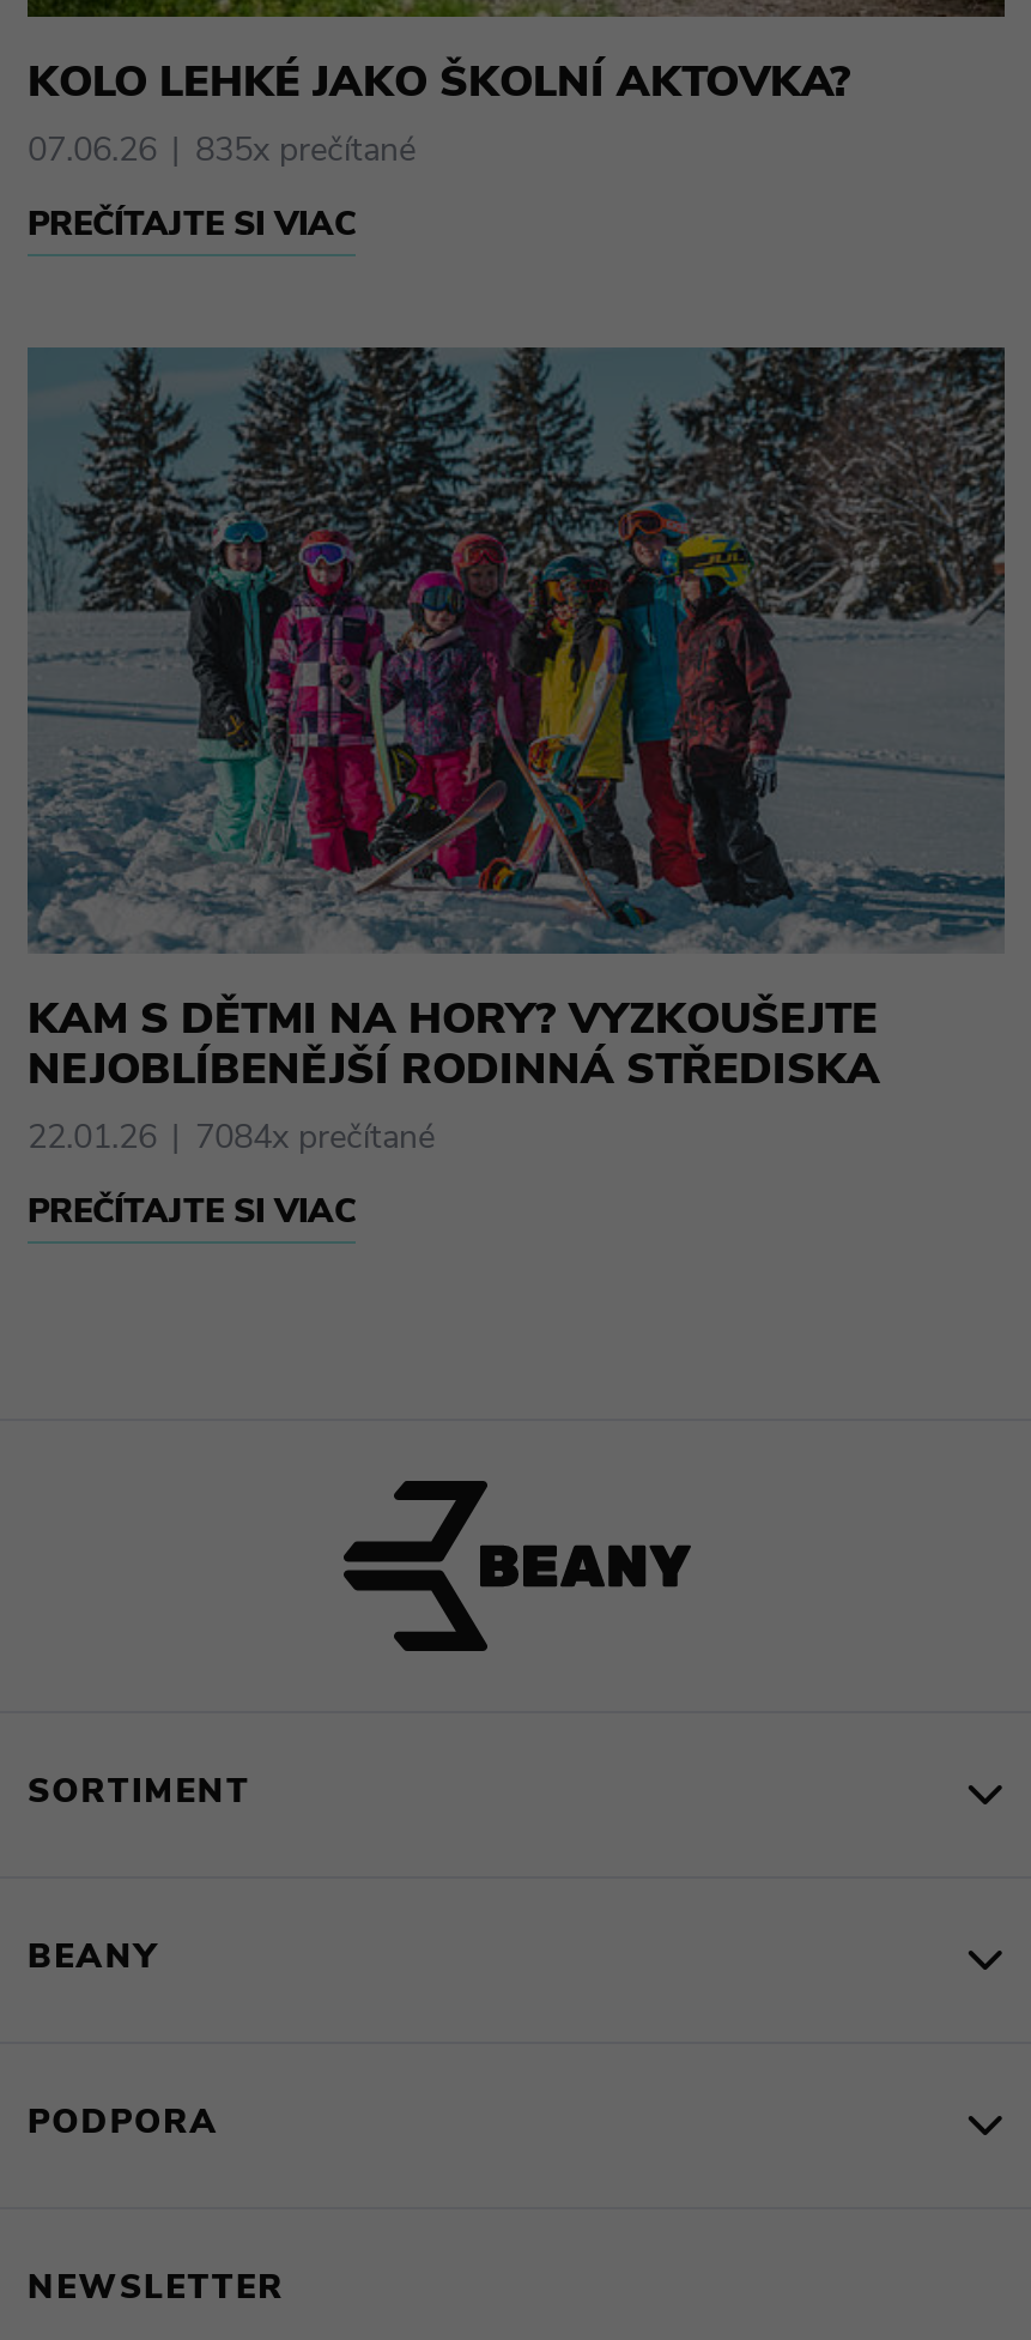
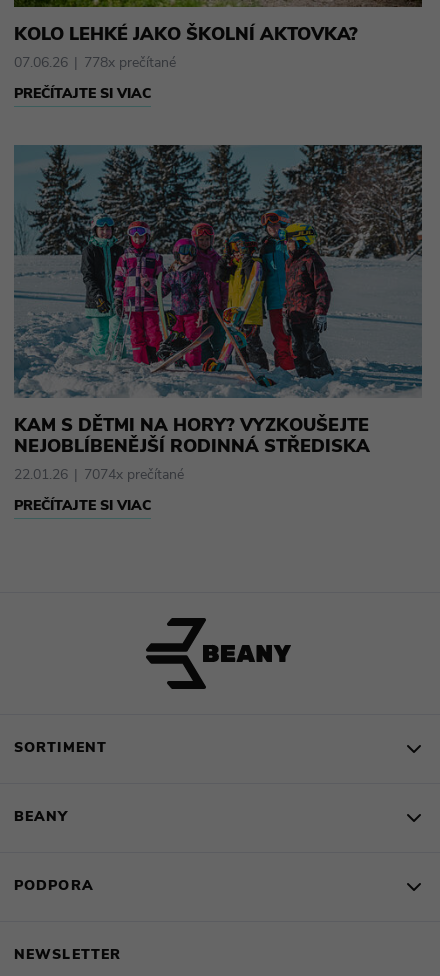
[28,135,416,171] 07.06.26 835x prečítané -> [14,56,176,71] 07.06.26 778x prečítané
[28,1122,435,1158] 22.01.26 7084x prečítané -> [14,468,184,483] 22.01.26 7074x prečítané

